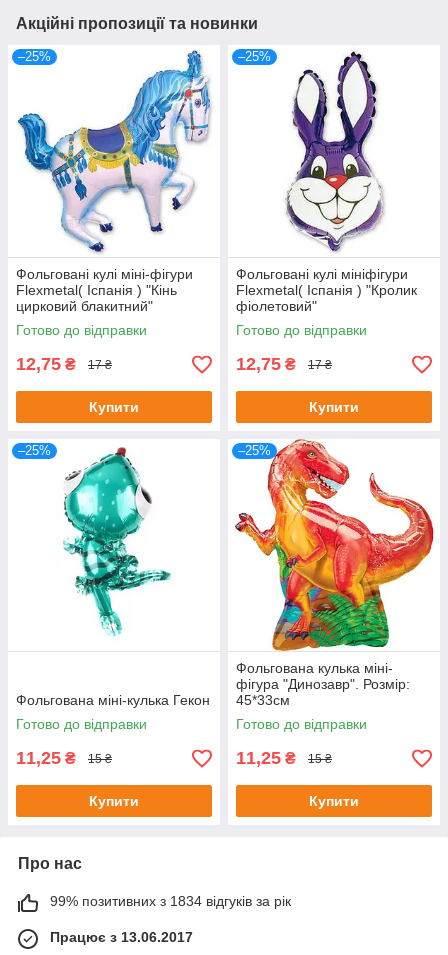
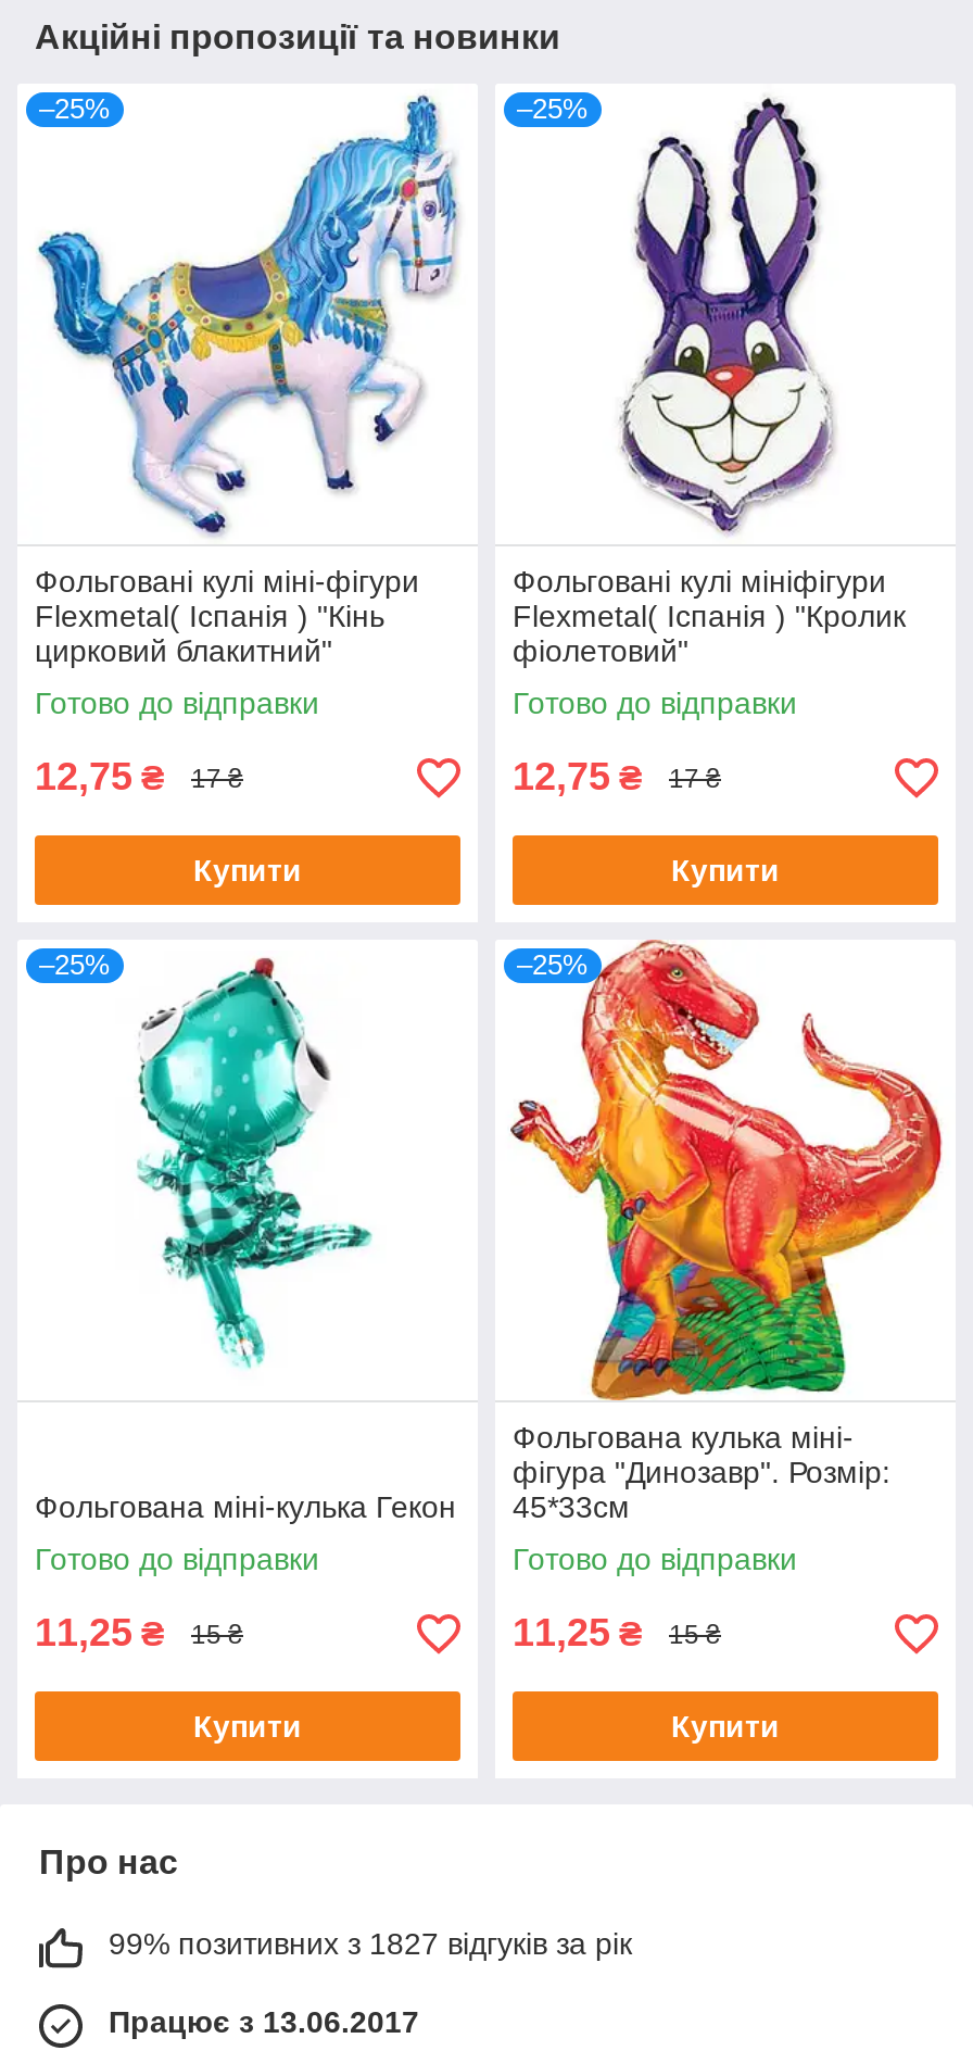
[50,893,291,909] 99% позитивних з 1834 відгуків за рік -> [109,1927,632,1962] 99% позитивних з 1827 відгуків за рік

